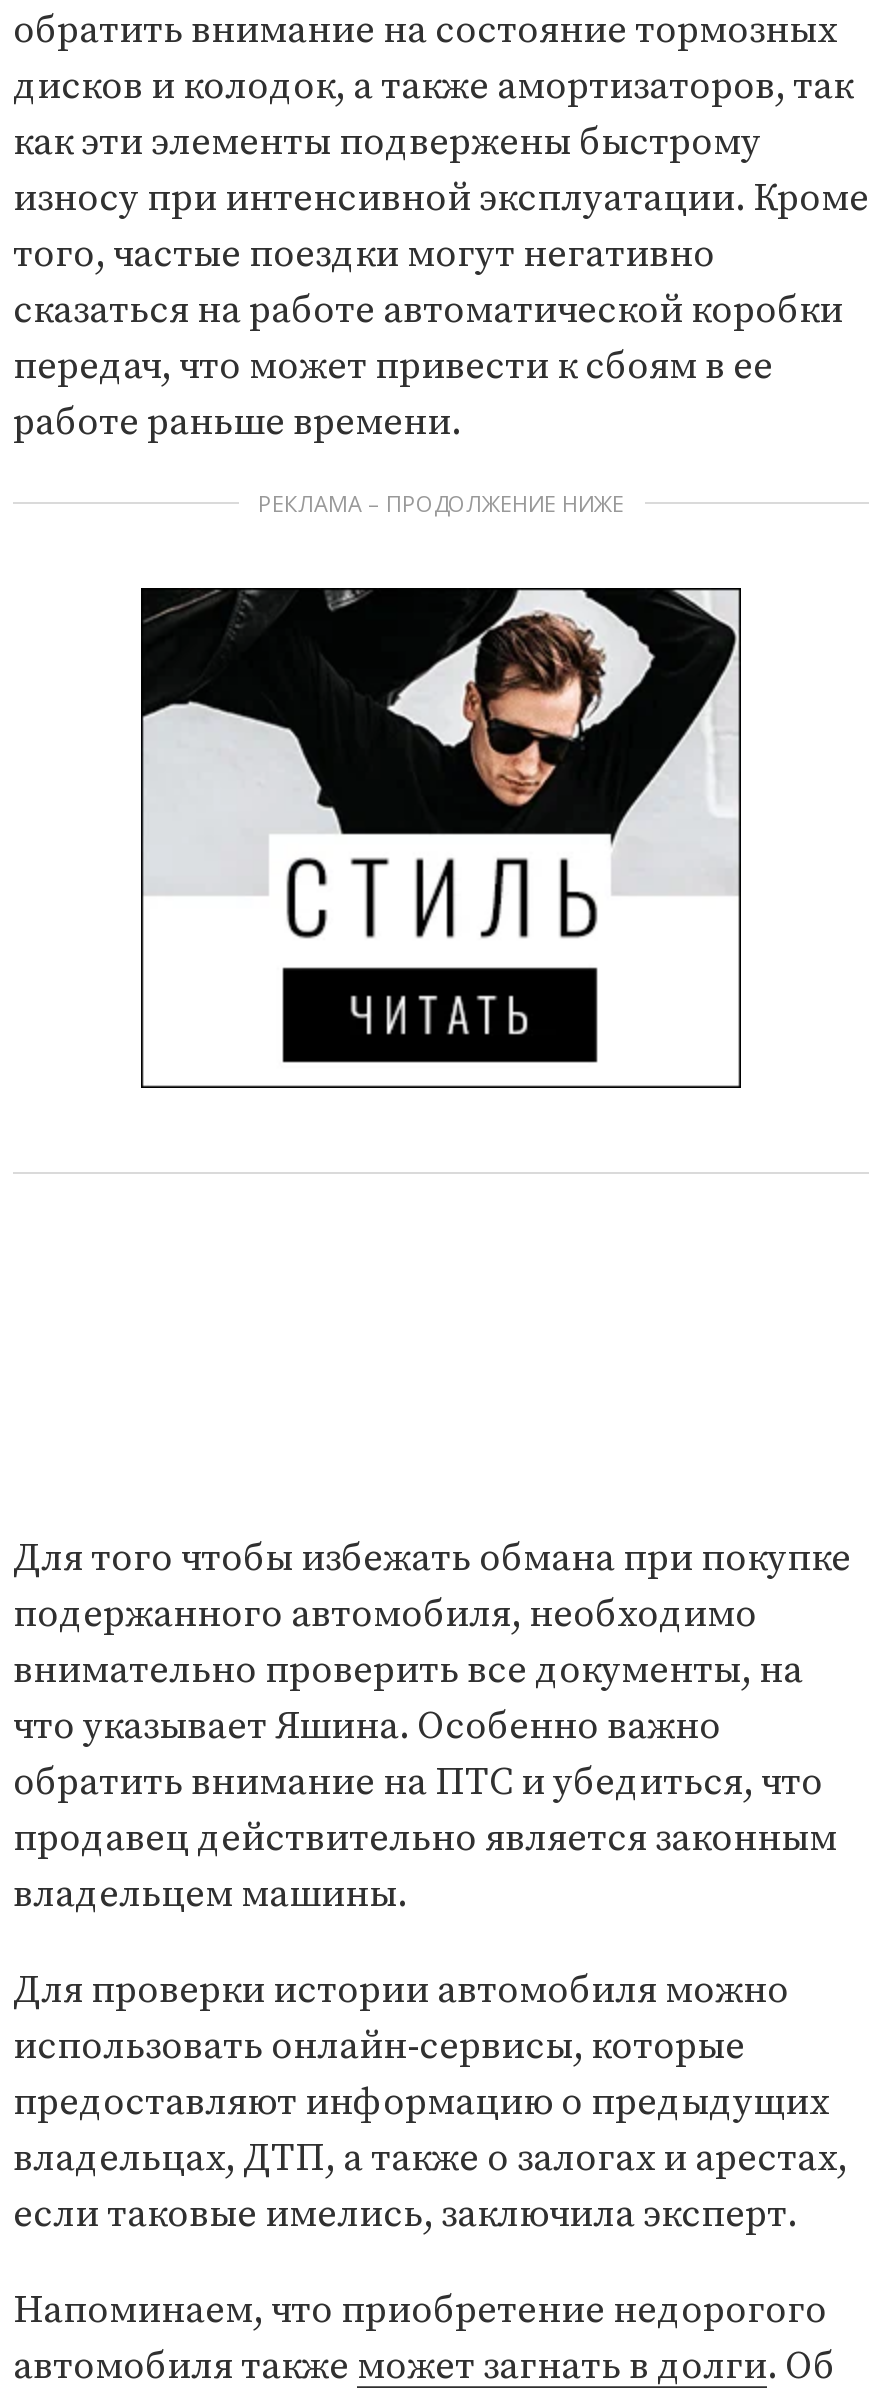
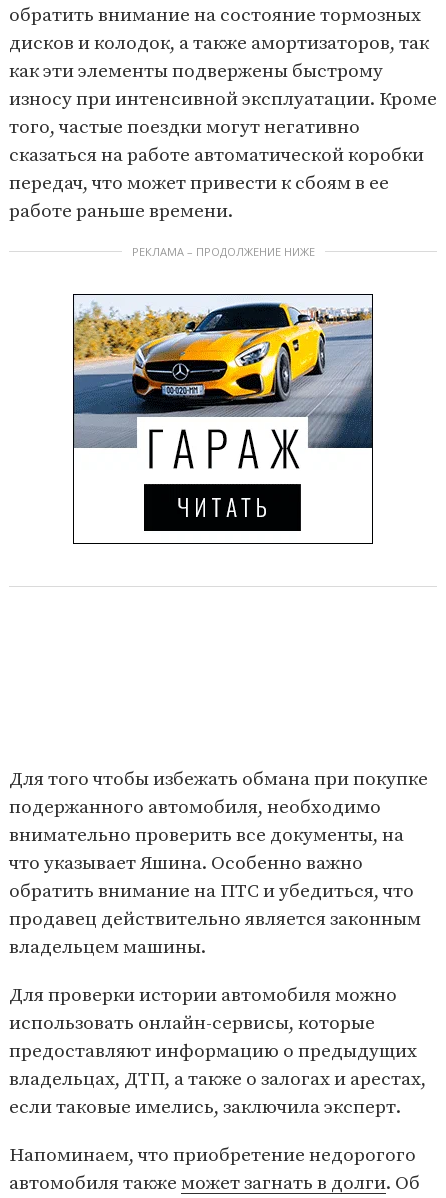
[141,588,741,940] [image] -> [73,294,373,470] [image]

